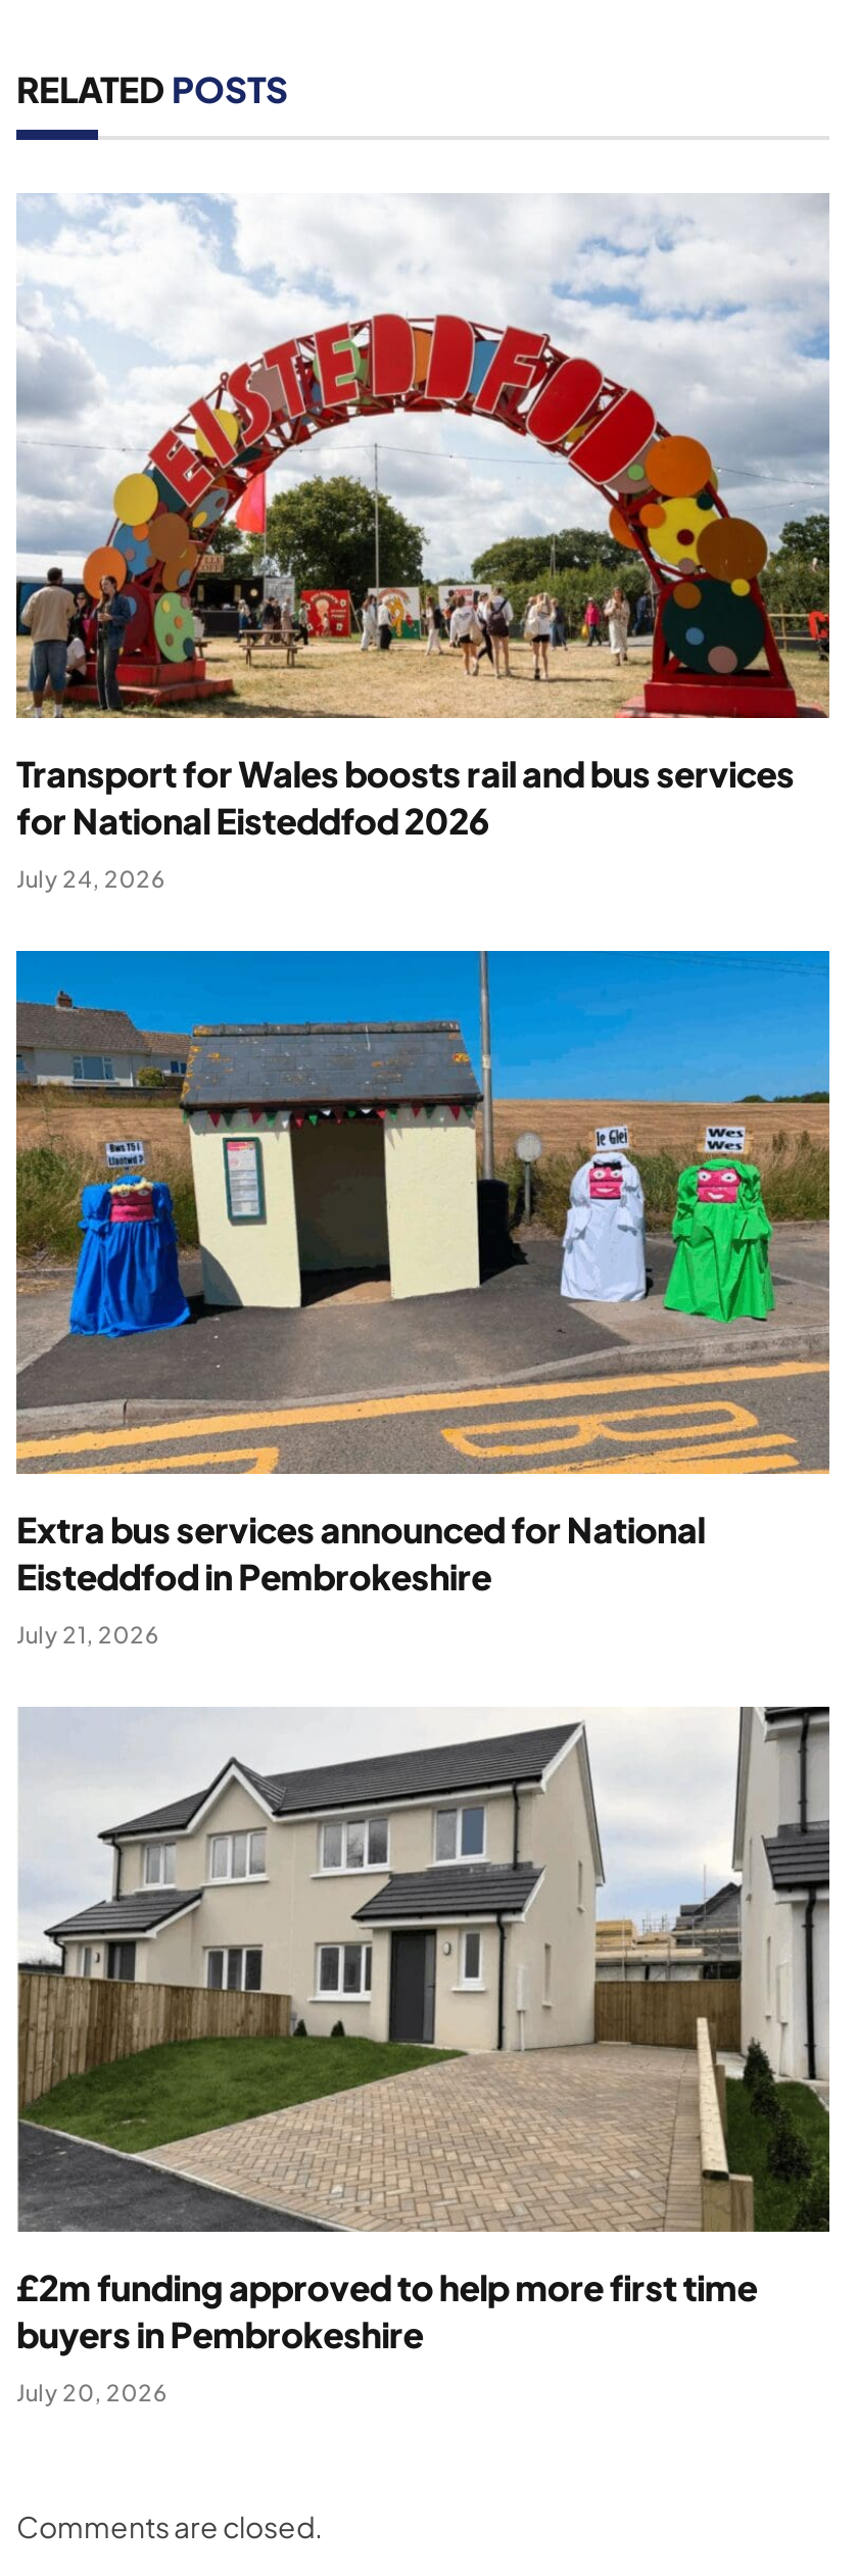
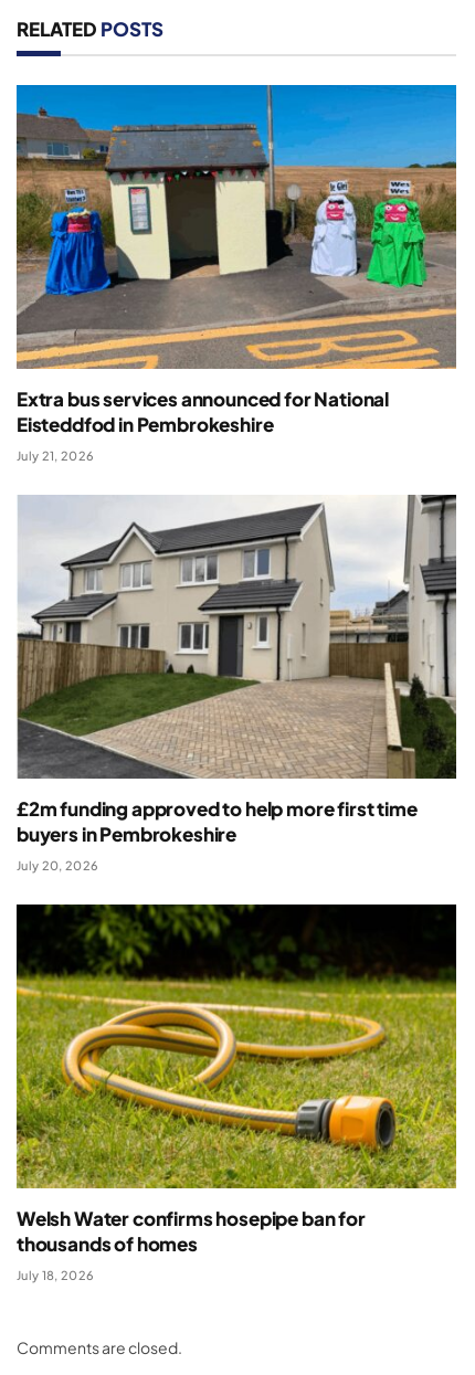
[16,192,831,891] [image] | Transport for Wales boosts rail and bus services | for National Eisteddfod 2026 | July 24, 2026 -> none
moved [12,958,833,2406] -> [14,89,458,872]: [image] | Extra bus services announced for National | Eisteddfod in Pembrokeshire | July 21, 2026 | £2m funding approved to help more first time | buyers in Pembrokeshire | July 20, 2026
none -> [15,903,457,1282] [image] | Welsh Water confirms hosepipe ban for | thousands of homes | July 18, 2026

